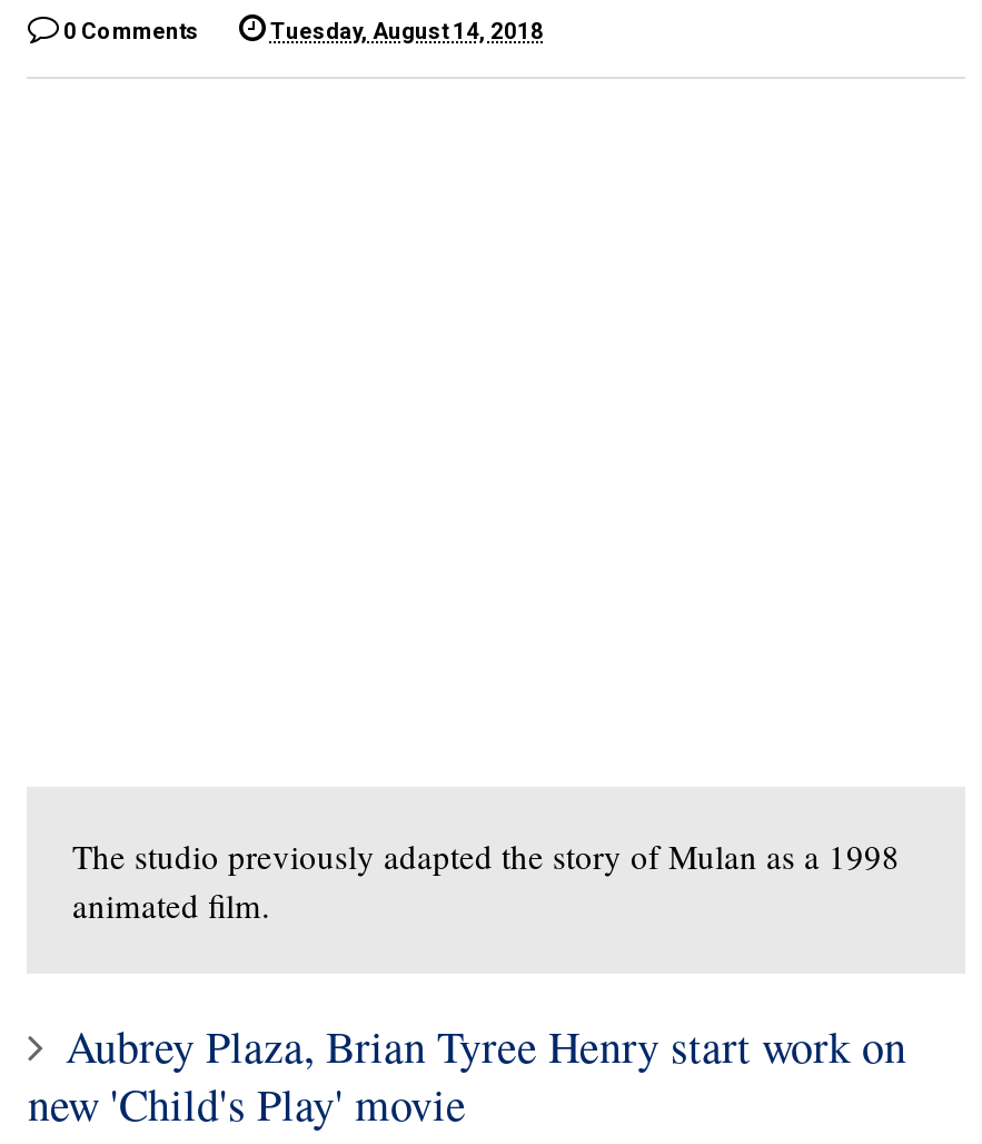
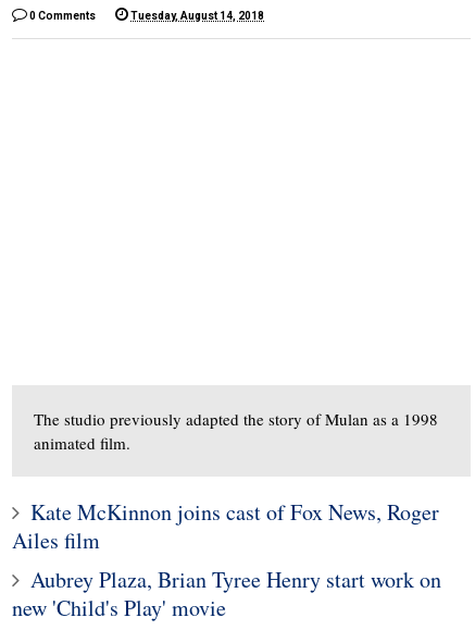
none -> [12,497,440,555] Kate McKinnon joins cast of Fox News, Roger | Ailes film

